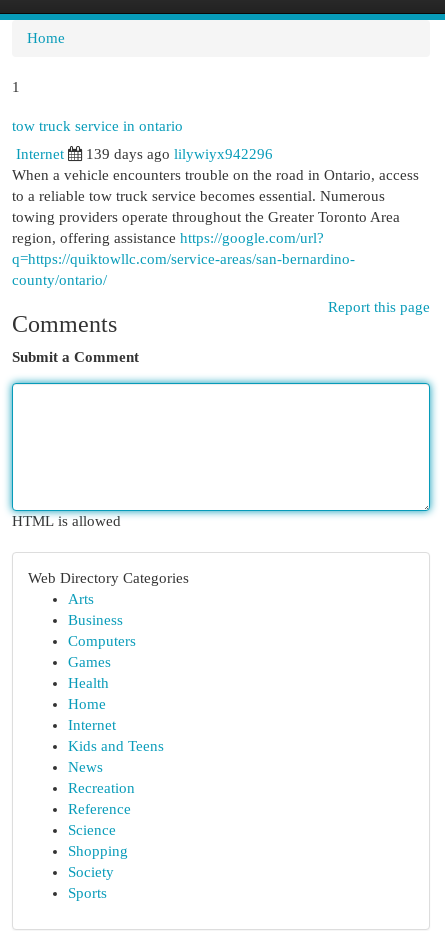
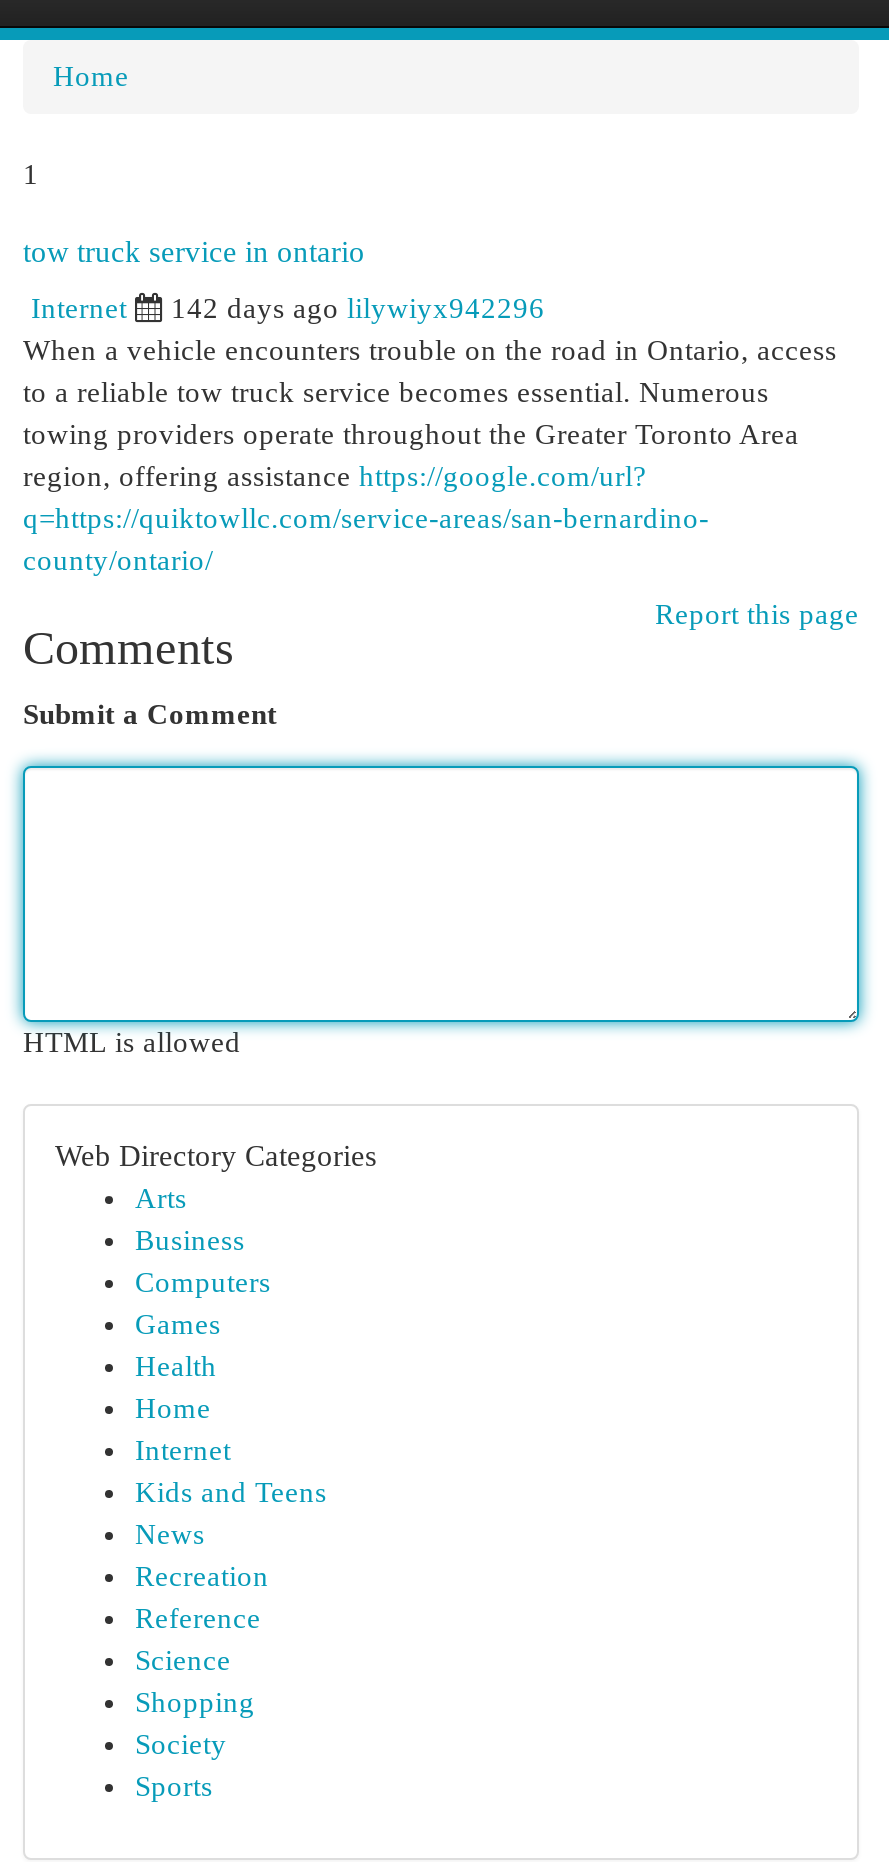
[86,146,273,162] 139 days ago lilywiyx942296 -> [171,292,545,324] 142 days ago lilywiyx942296

